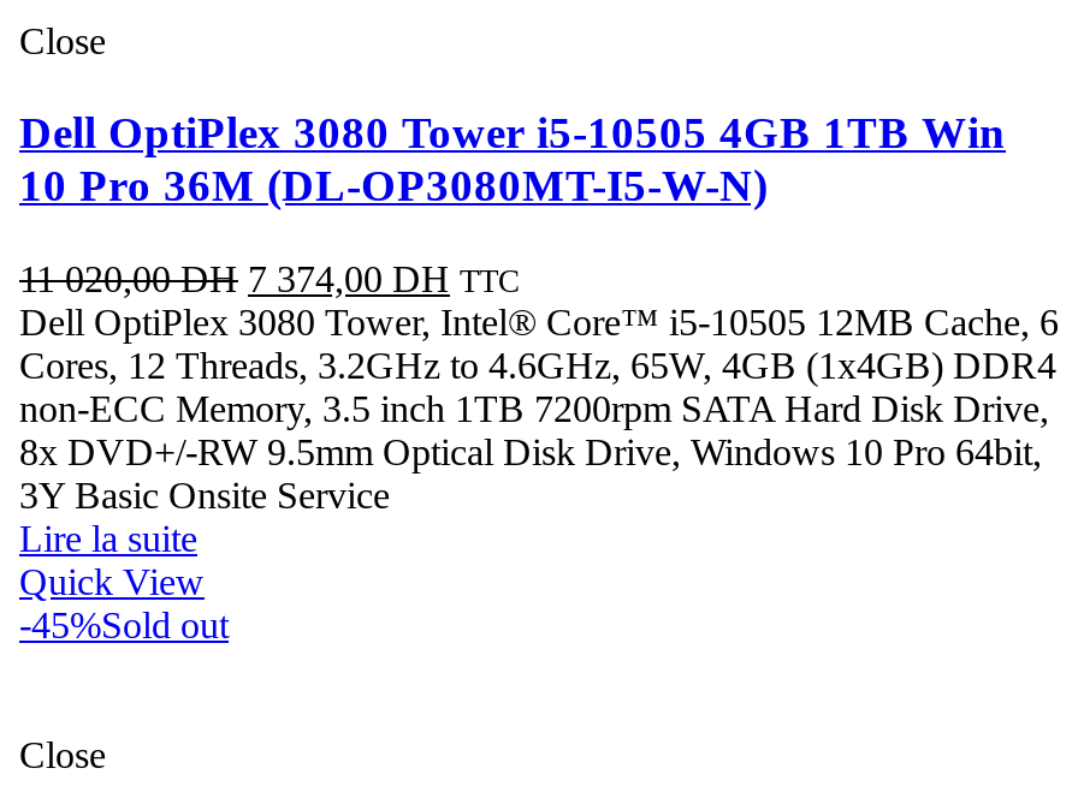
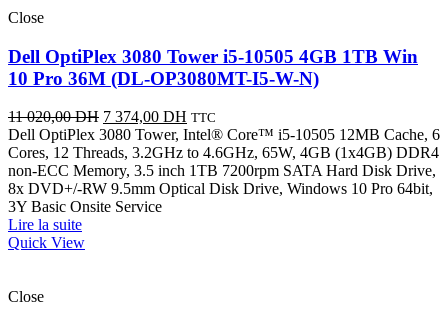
[19,604,229,645] -45%Sold out -> none

